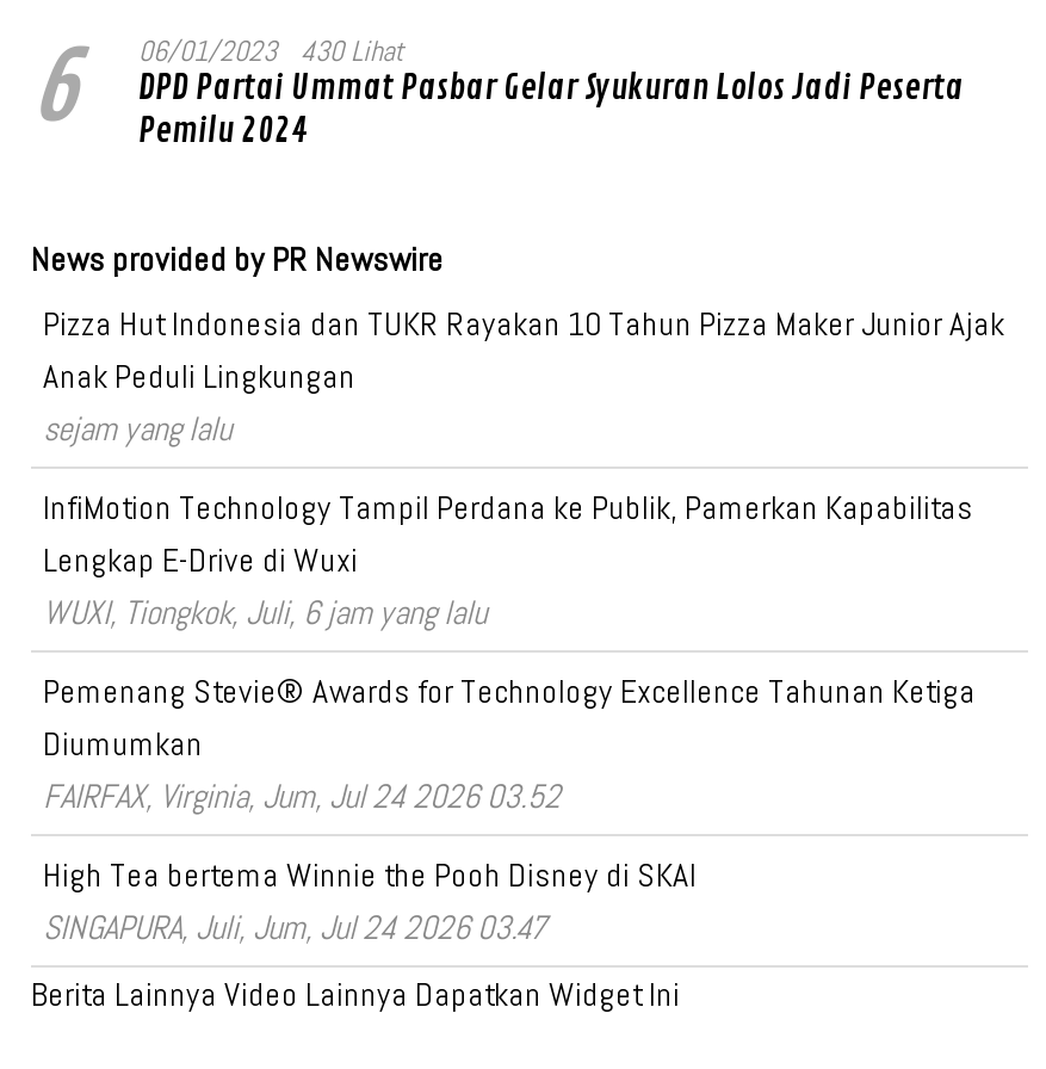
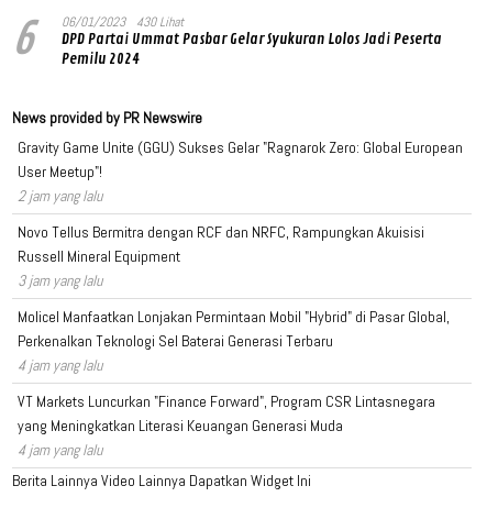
[43,301,1004,449] Pizza Hut Indonesia dan TUKR Rayakan 10 Tahun Pizza Maker Junior Ajak | Anak Peduli Lingkungan | sejam yang lalu -> [18,138,463,206] Gravity Game Unite (GGU) Sukses Gelar "Ragnarok Zero: Global European | User Meetup"! | 2 jam yang lalu
[43,485,973,633] InfiMotion Technology Tampil Perdana ke Publik, Pamerkan Kapabilitas | Lengkap E-Drive di Wuxi | WUXI, Tiongkok, Juli, 6 jam yang lalu -> [18,222,424,291] Novo Tellus Bermitra dengan RCF dan NRFC, Rampungkan Akuisisi | Russell Mineral Equipment | 3 jam yang lalu
[43,669,976,817] Pemenang Stevie® Awards for Technology Excellence Tahunan Ketiga | Diumumkan | FAIRFAX, Virginia, Jum, Jul 24 2026 03.52 -> [18,307,450,375] Molicel Manfaatkan Lonjakan Permintaan Mobil "Hybrid" di Pasar Global, | Perkenalkan Teknologi Sel Baterai Generasi Terbaru | 4 jam yang lalu
[43,852,697,948] High Tea bertema Winnie the Pooh Disney di SKAI | SINGAPURA, Juli, Jum, Jul 24 2026 03.47 -> [18,392,435,460] VT Markets Luncurkan "Finance Forward", Program CSR Lintasnegara | yang Meningkatkan Literasi Keuangan Generasi Muda | 4 jam yang lalu

